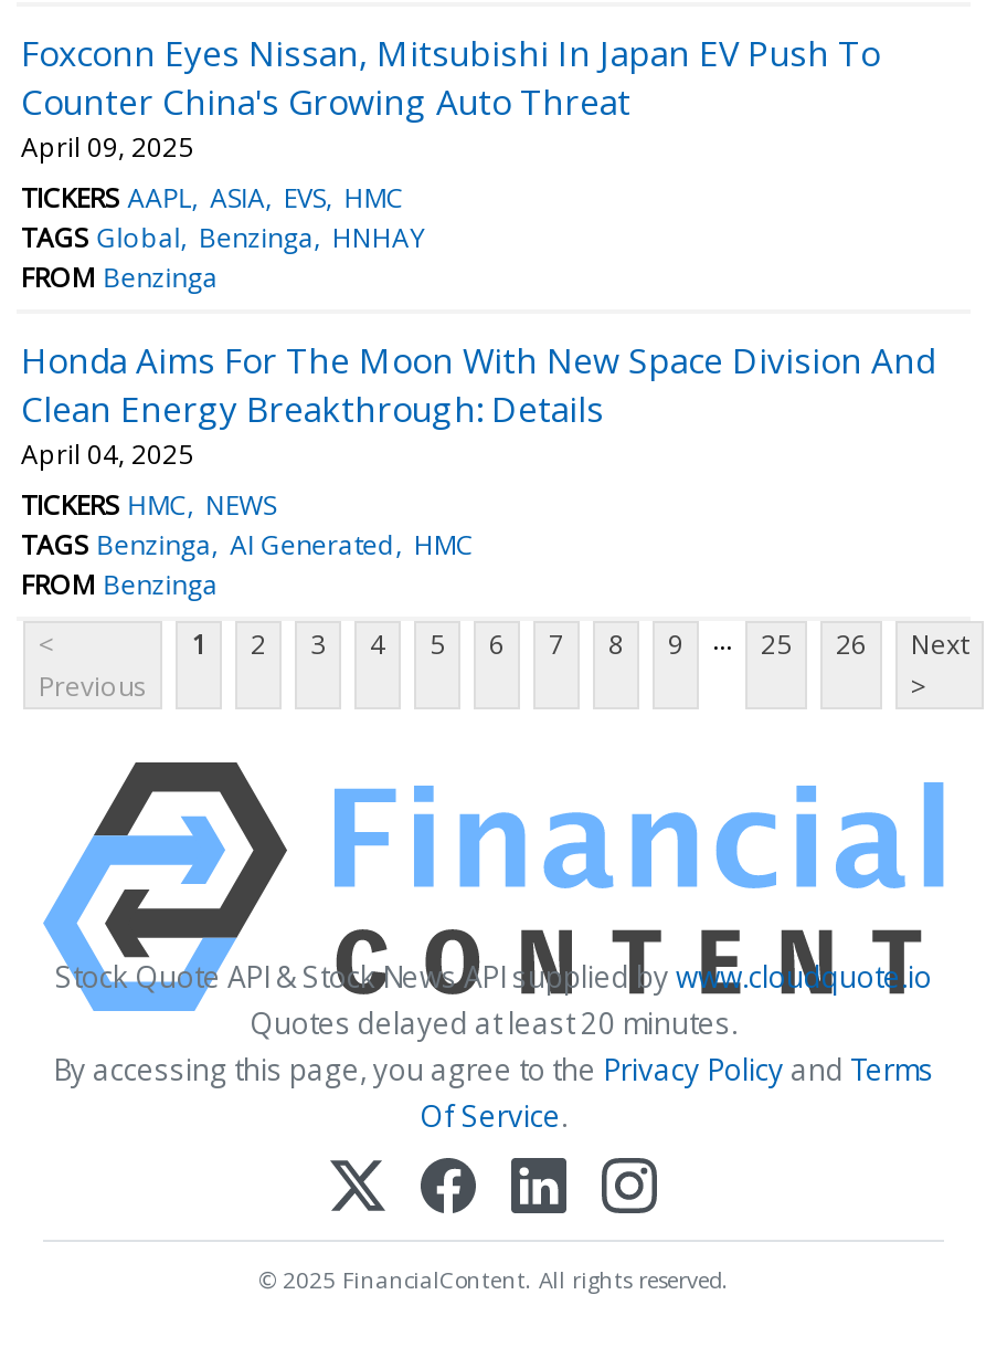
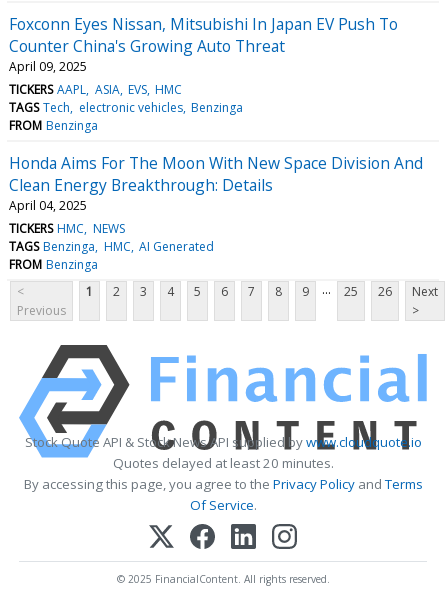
[21,219,425,256] TAGS Global Benzinga HNHAY -> [9,99,243,116] TAGS Tech electronic vehicles Benzinga
[21,526,473,563] TAGS Benzinga AI Generated HMC -> [9,238,214,255] TAGS Benzinga HMC AI Generated

